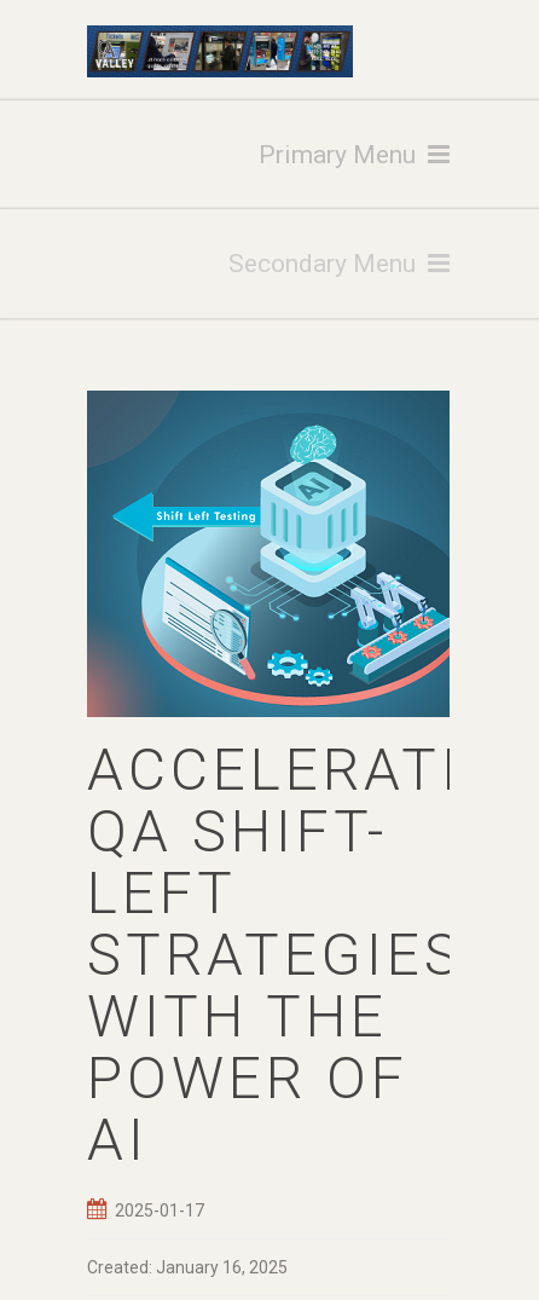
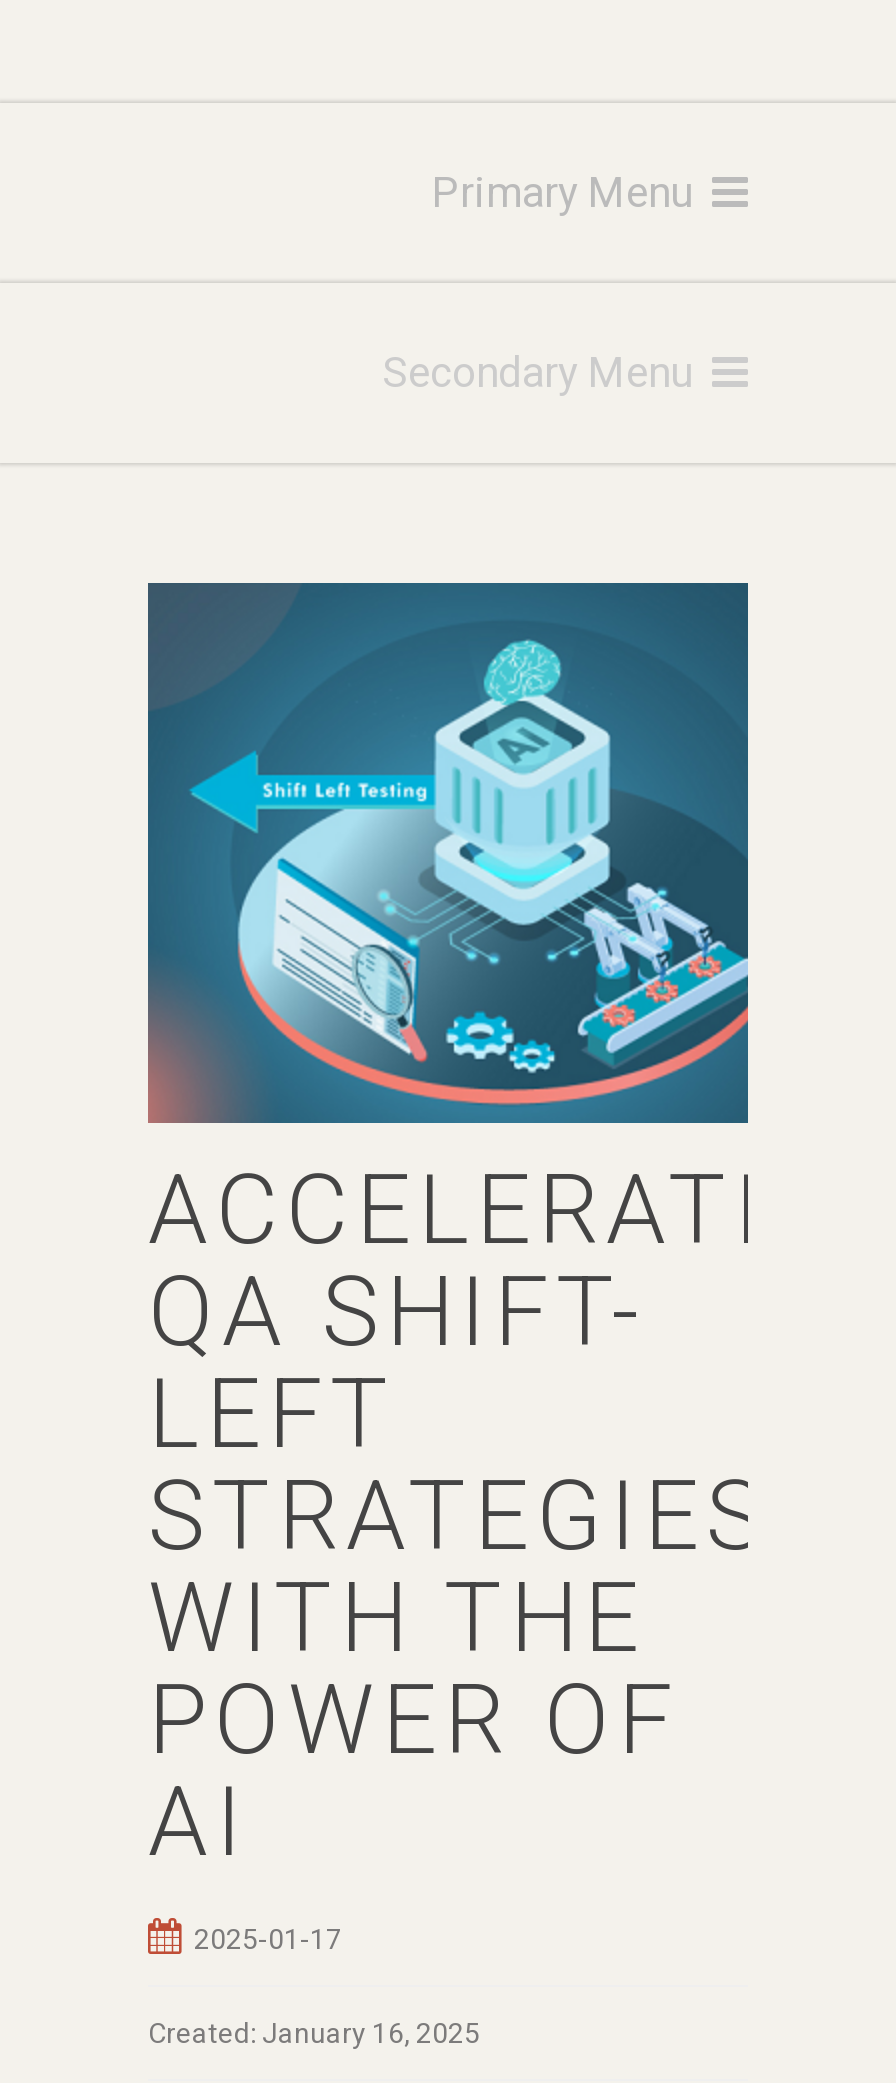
[86,24,354,79] [image] -> none

